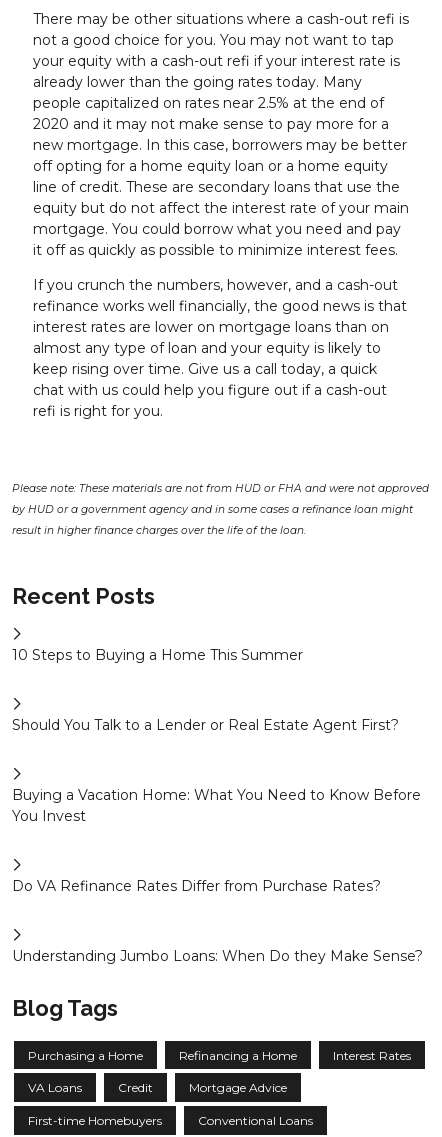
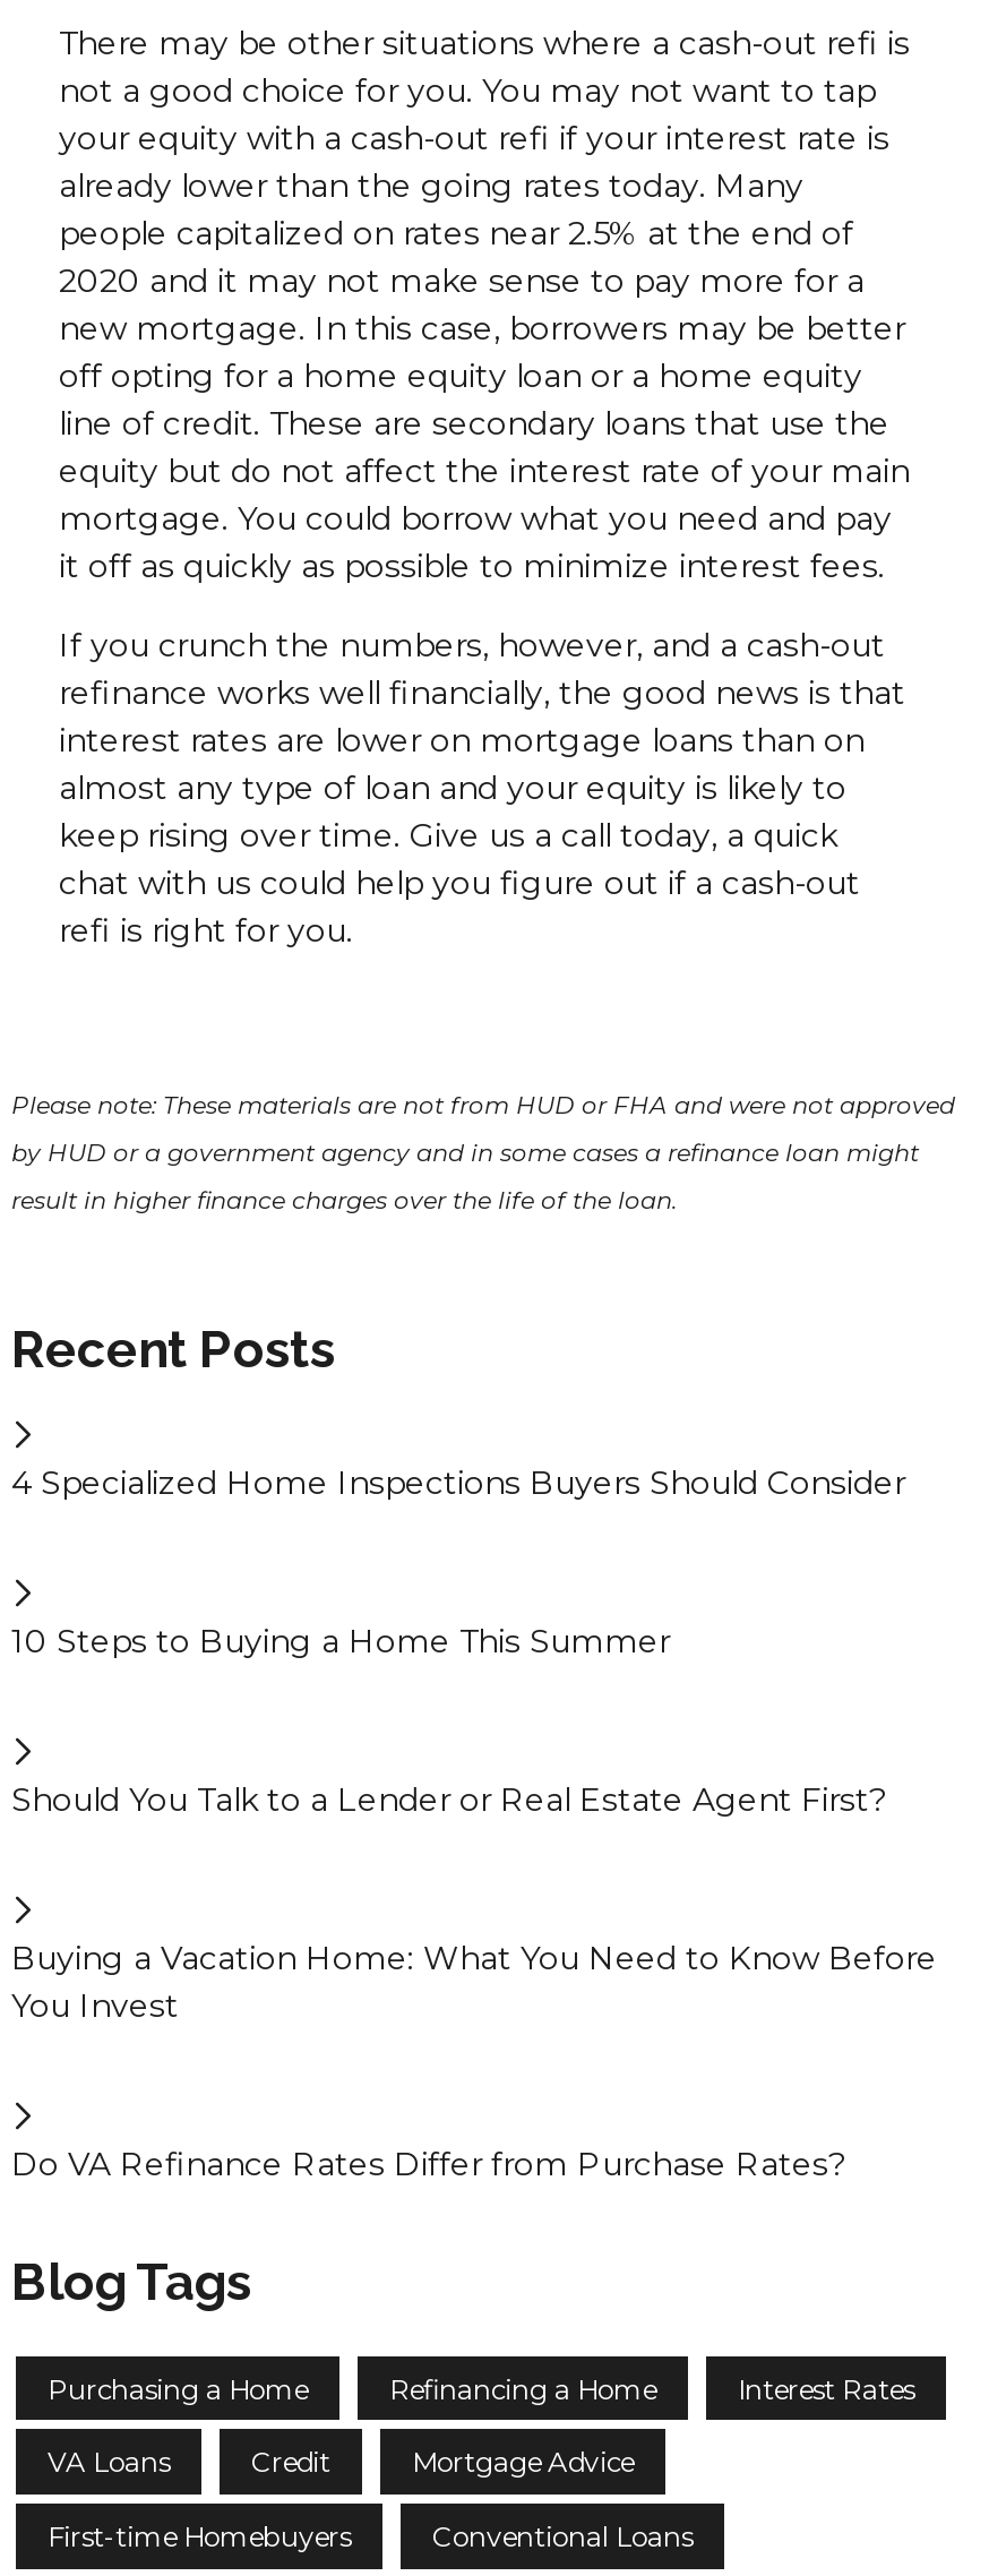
none -> [11,1463,905,1503] 4 Specialized Home Inspections Buyers Should Consider
moved [12,646,421,895] -> [11,1621,937,2185]: 10 Steps to Buying a Home This Summer | Should You Talk to a Lender or Real Estate Agent First? | Buying a Vacation Home: What You Need to Know Before | You Invest | Do VA Refinance Rates Differ from Purchase Rates?
[12,947,423,965] Understanding Jumbo Loans: When Do they Make Sense? -> none

